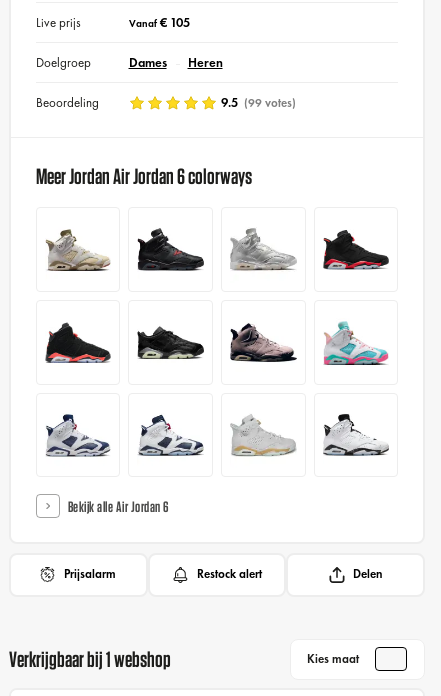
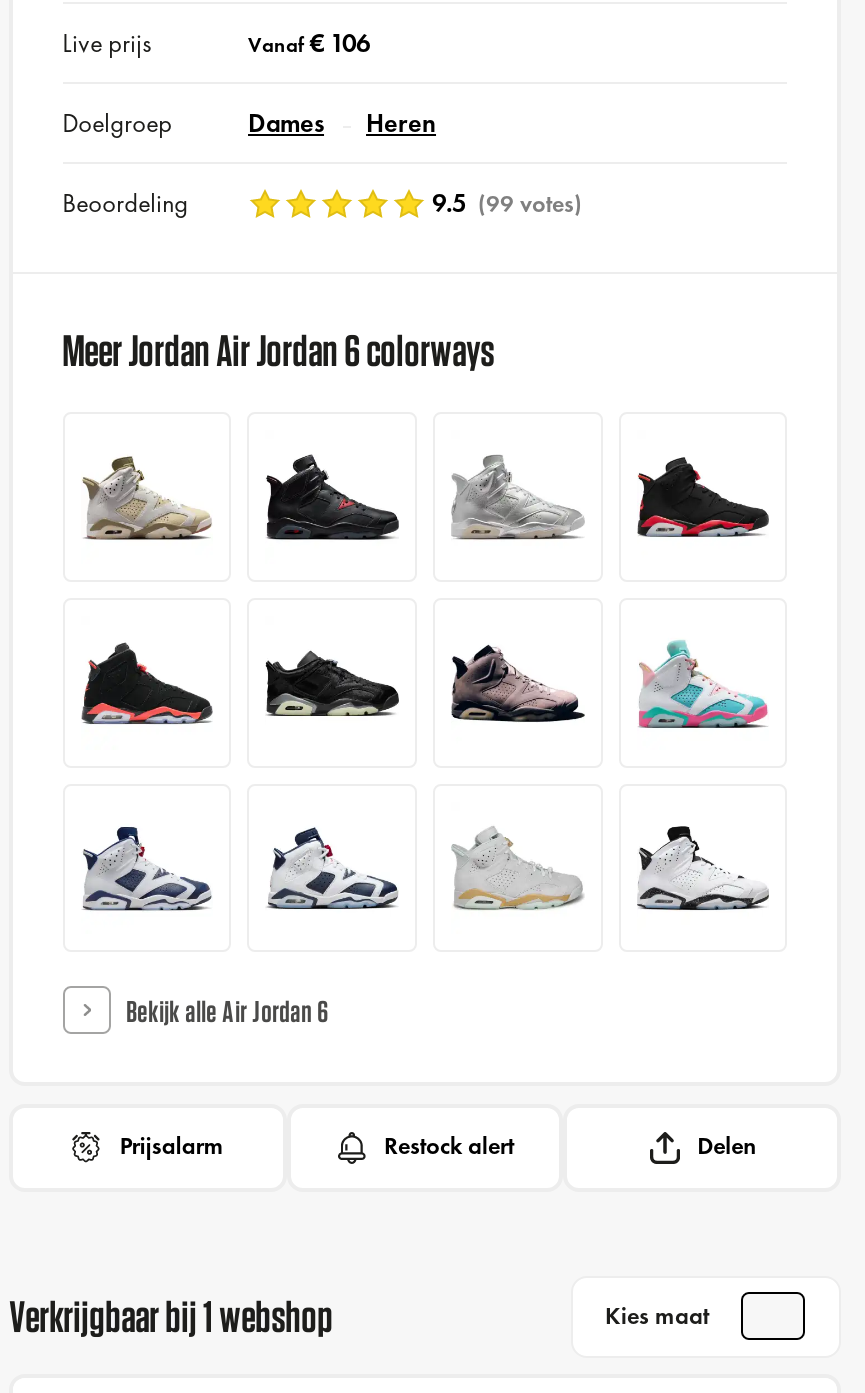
[128,14,189,31] Vanaf € 105 -> [248,26,370,60] Vanaf € 106

